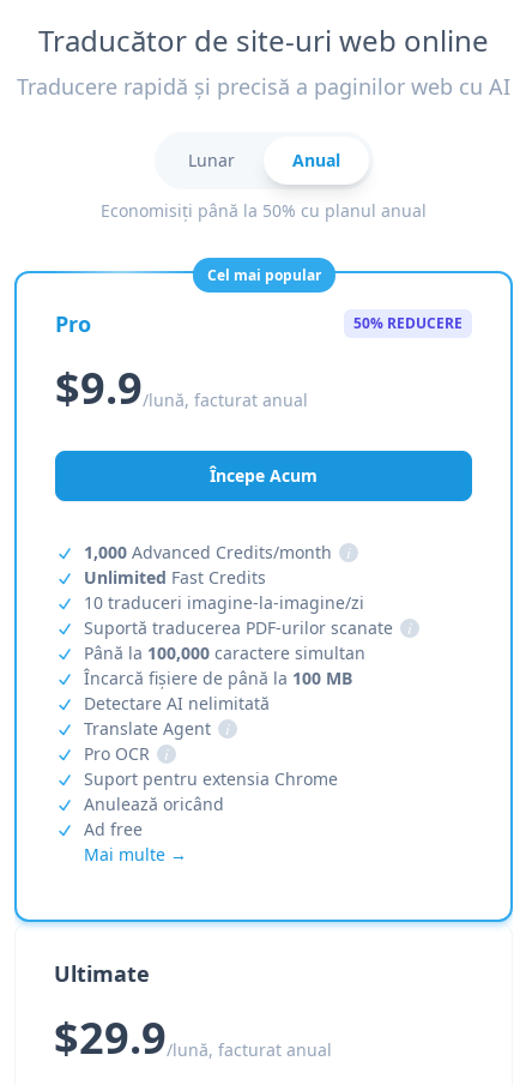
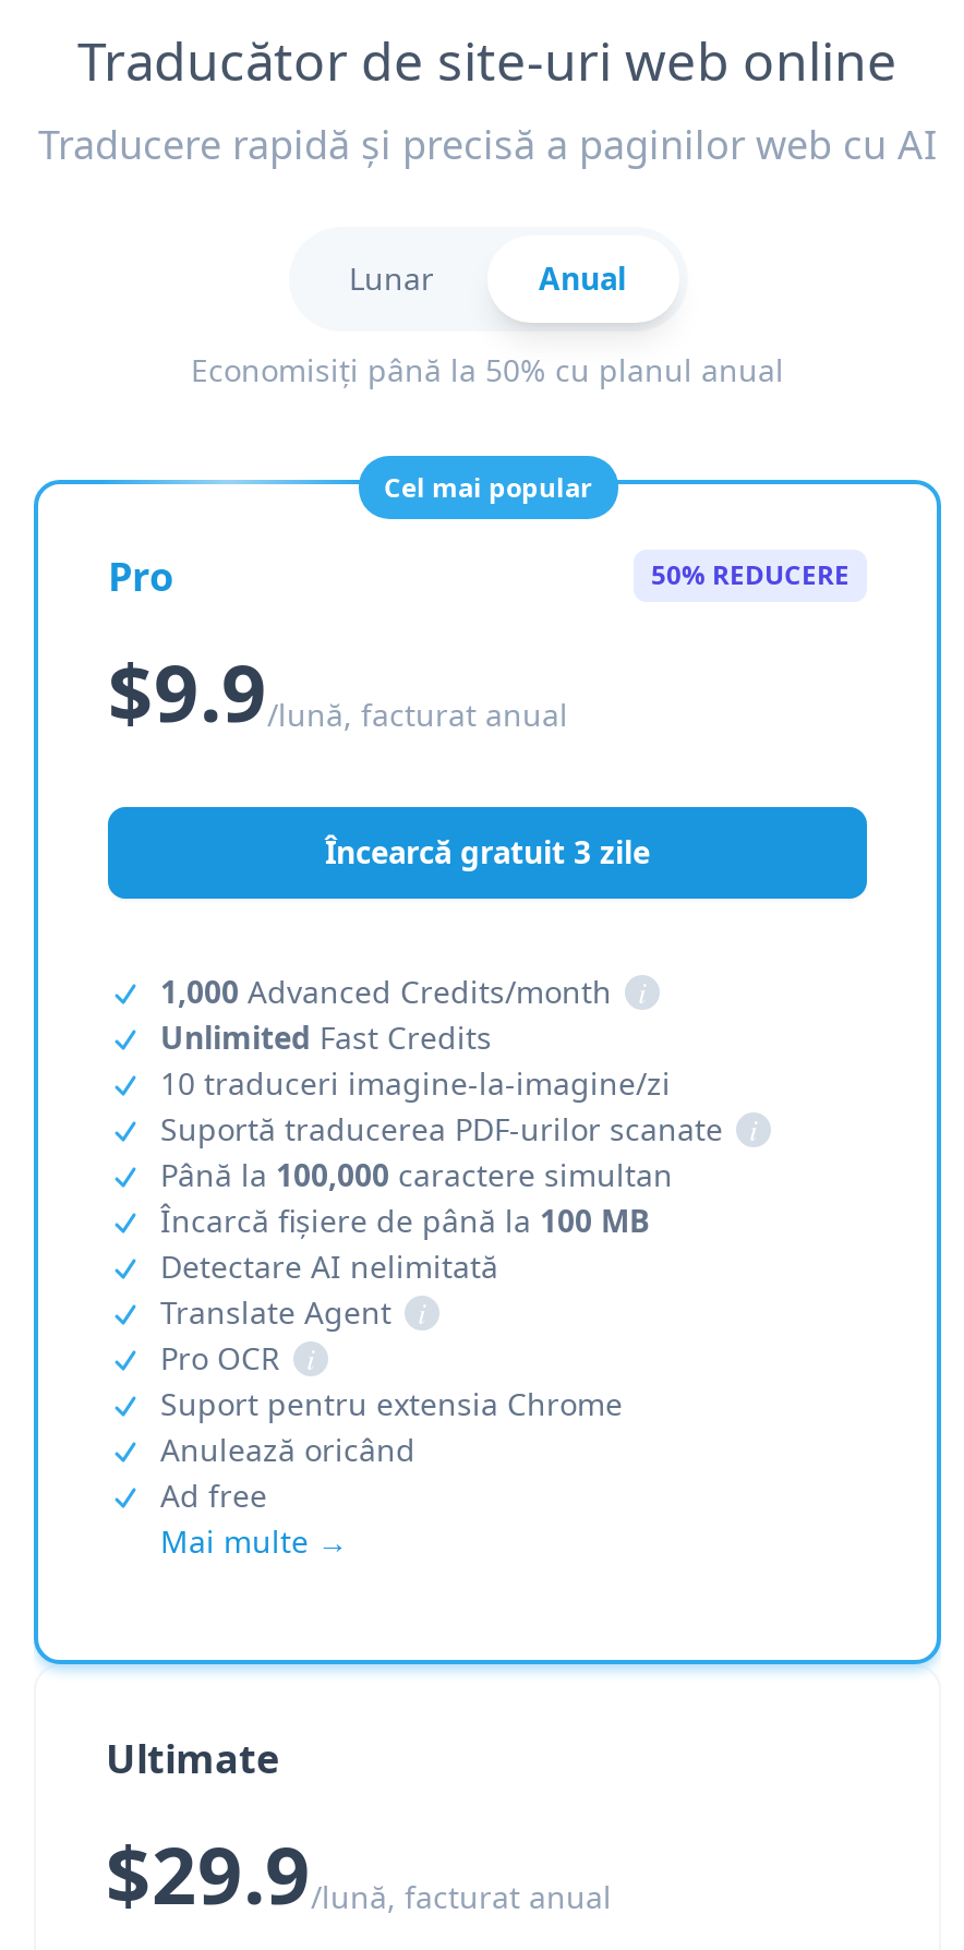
[210,464,318,487] Începe Acum -> [325,831,650,872] Încearcă gratuit 3 zile

